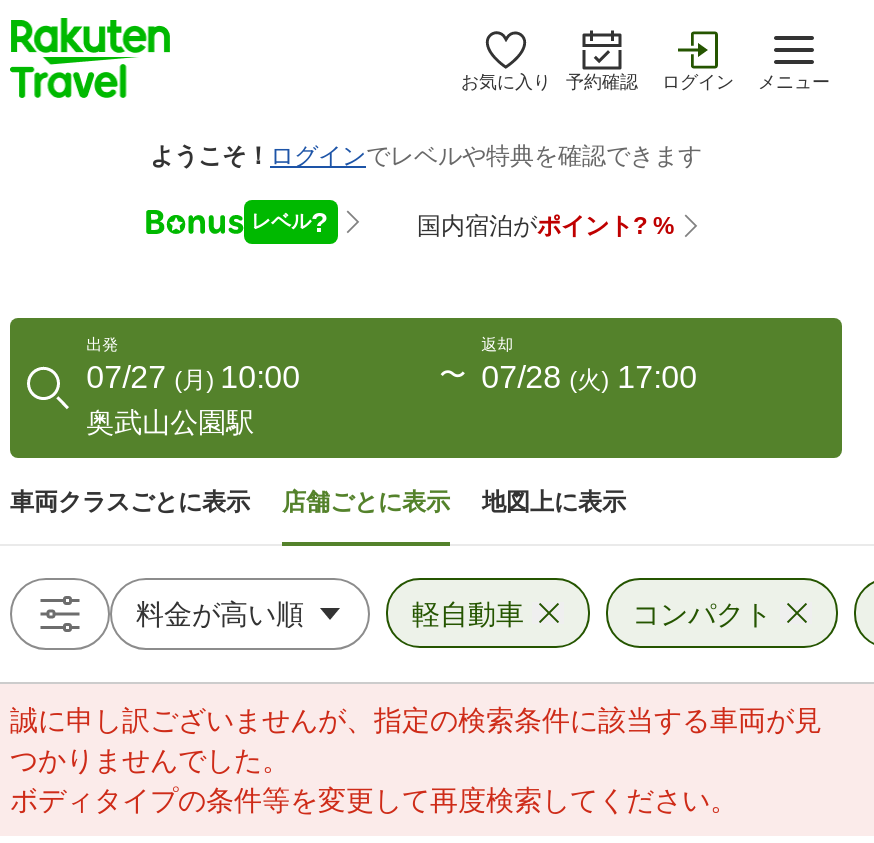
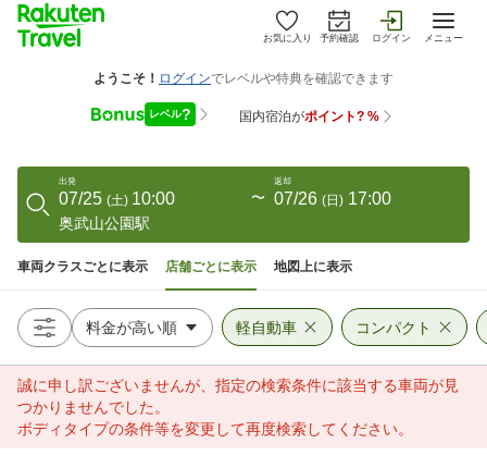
[86,360,300,394] 07/27 (月) 10:00 -> [59,189,175,208] 07/25 (土) 10:00
[481,360,697,394] 07/28 (火) 17:00 -> [274,189,391,208] 07/26 (日) 17:00

